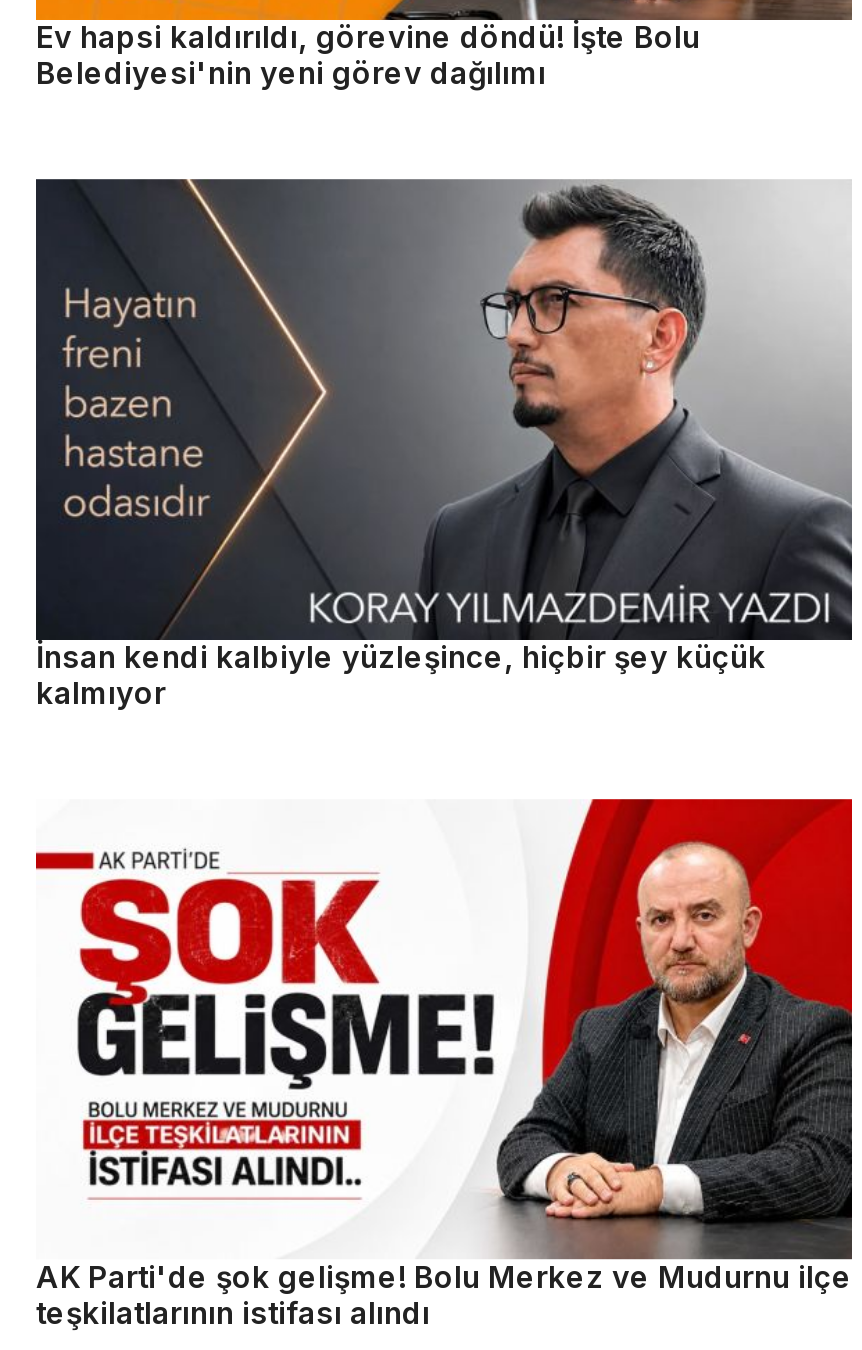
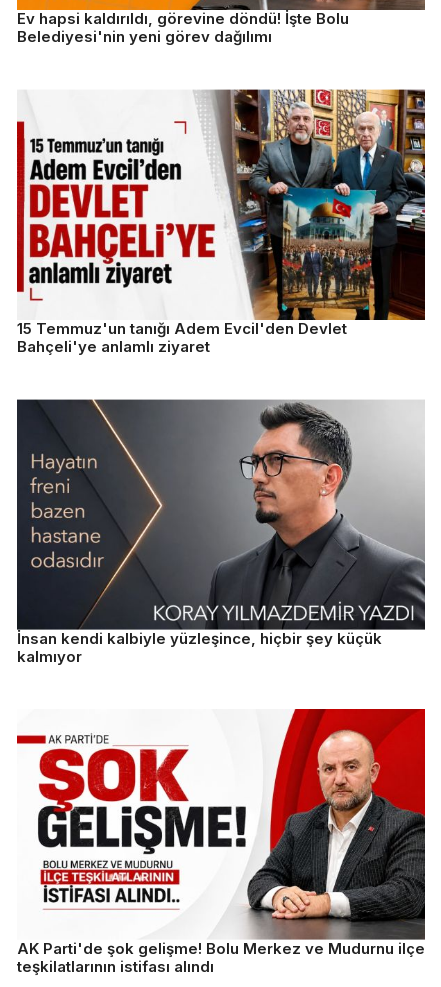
none -> [16,89,425,356] [image] | 15 Temmuz'un tanığı Adem Evcil'den Devlet | Bahçeli'ye anlamlı ziyaret

